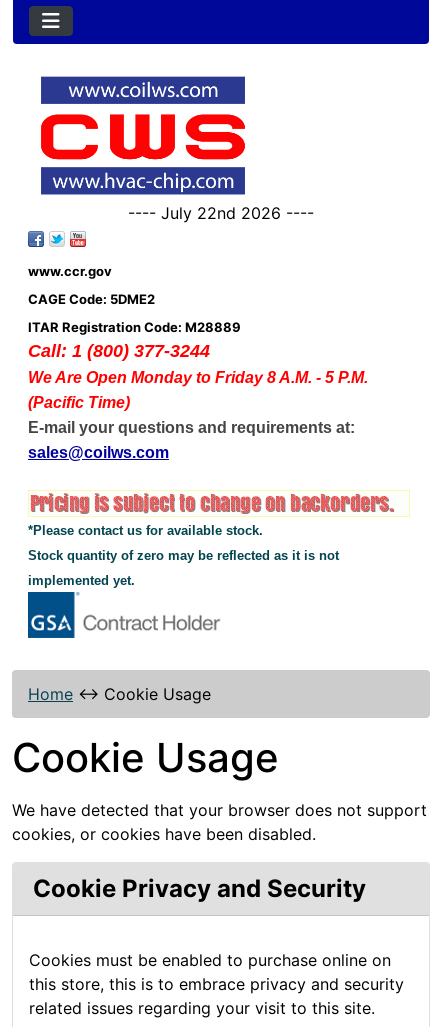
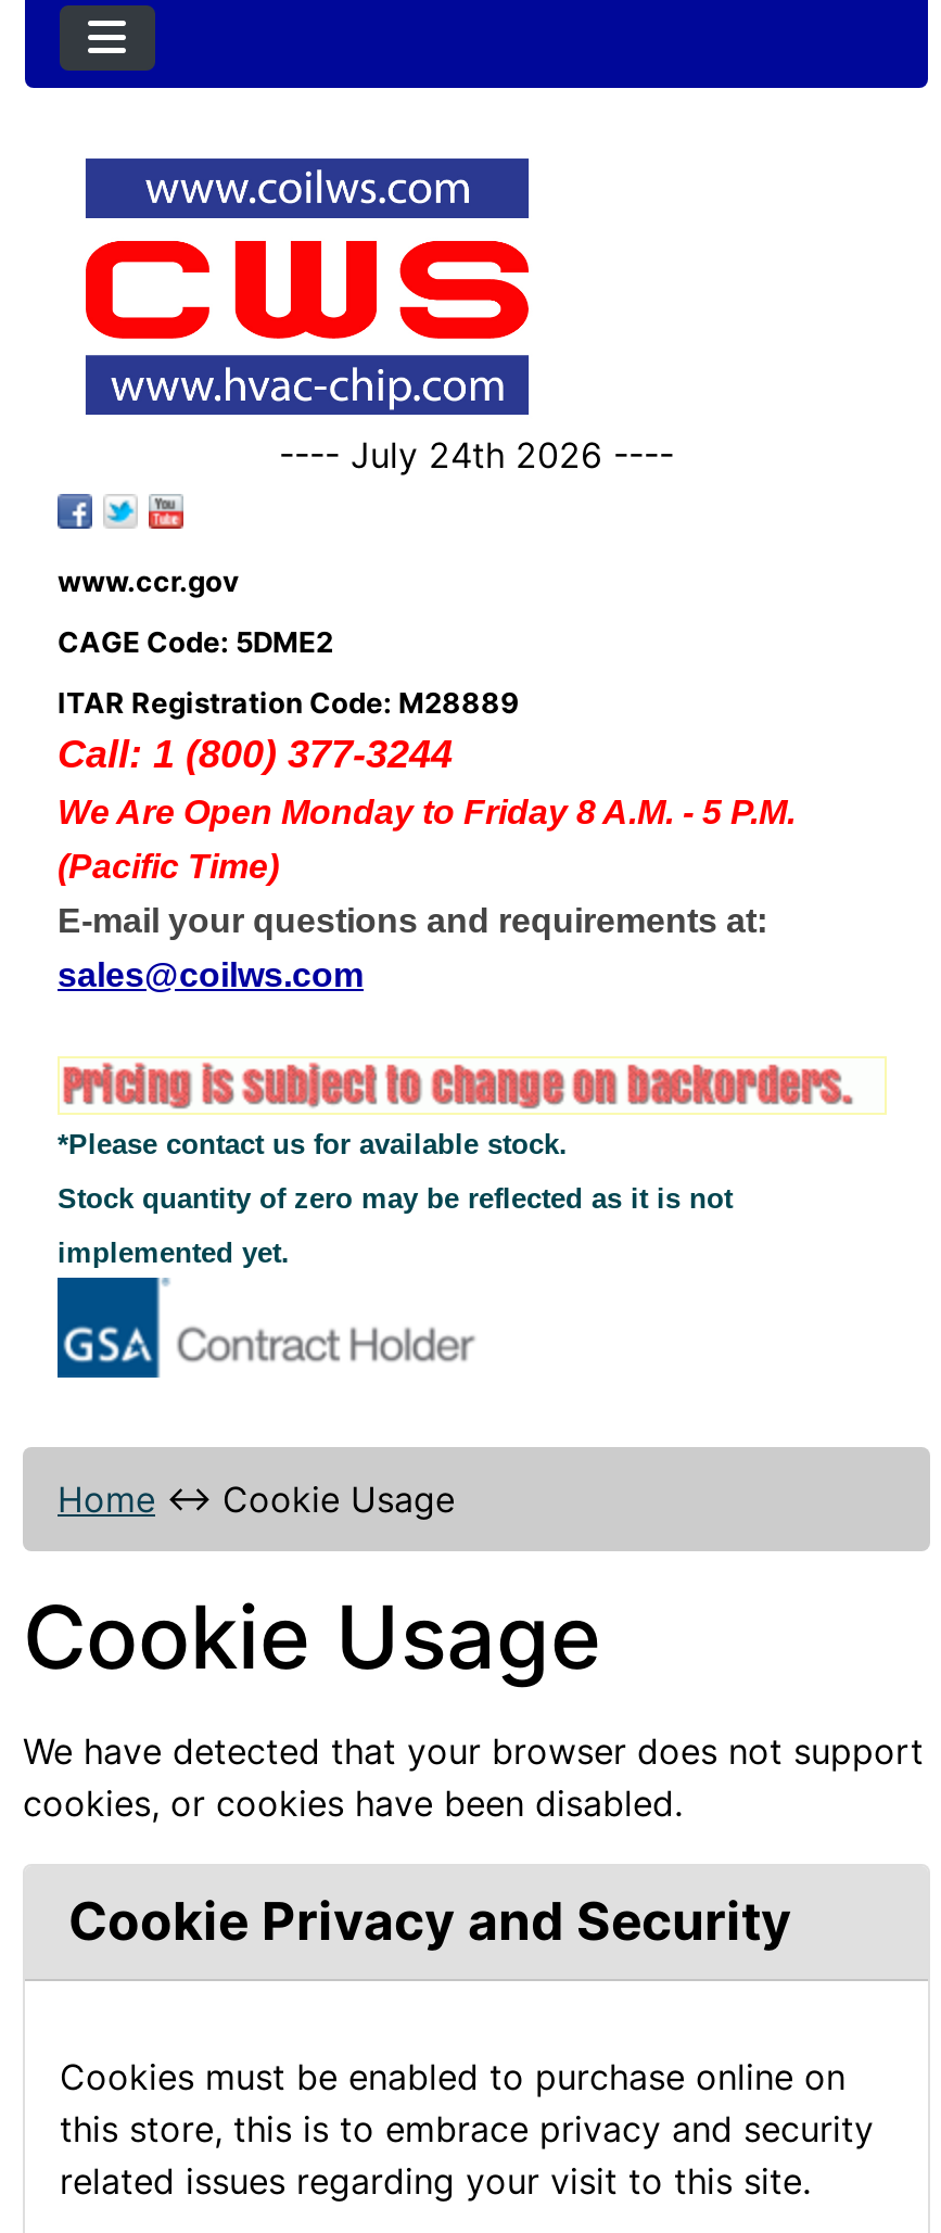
[128,203,314,223] ---- July 22nd 2026 ---- -> [279,434,674,477] ---- July 24th 2026 ----

